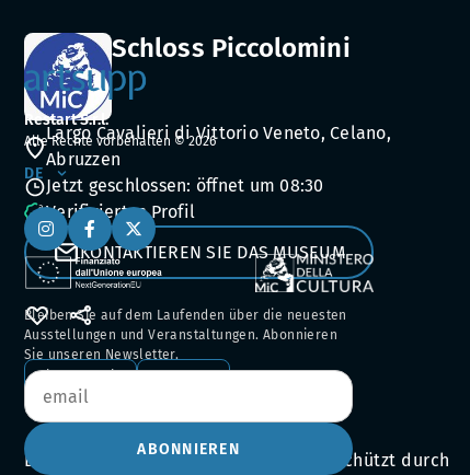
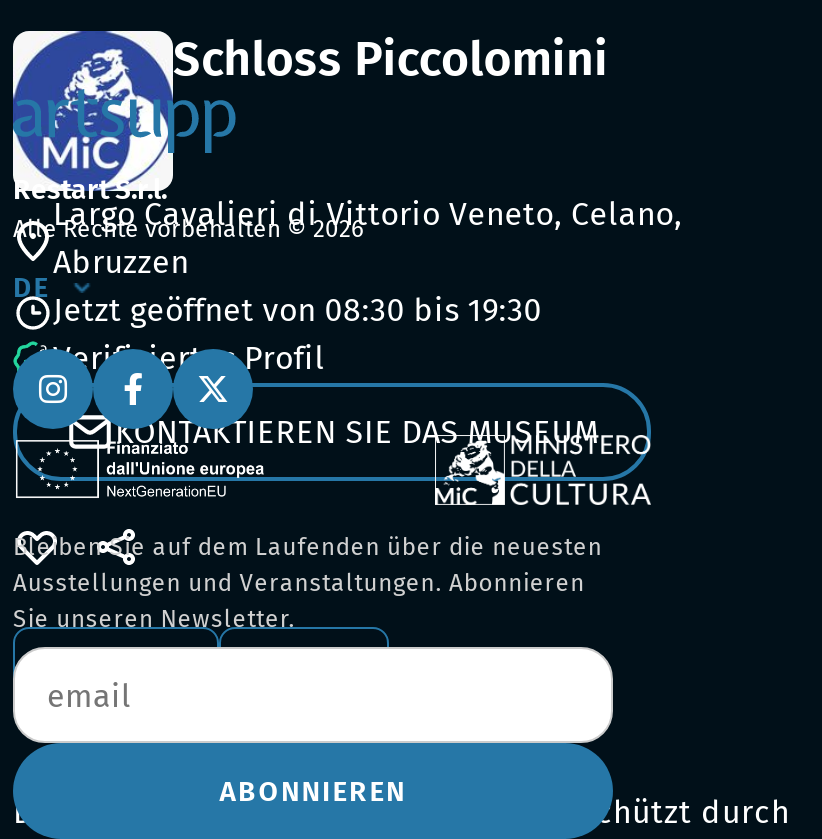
[46,175,324,196] Jetzt geschlossen: öffnet um 08:30 -> [53,291,542,329] Jetzt geöffnet von 08:30 bis 19:30

